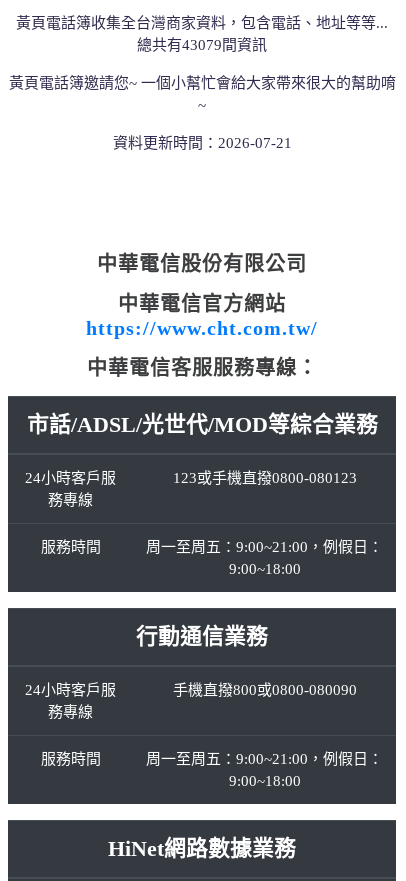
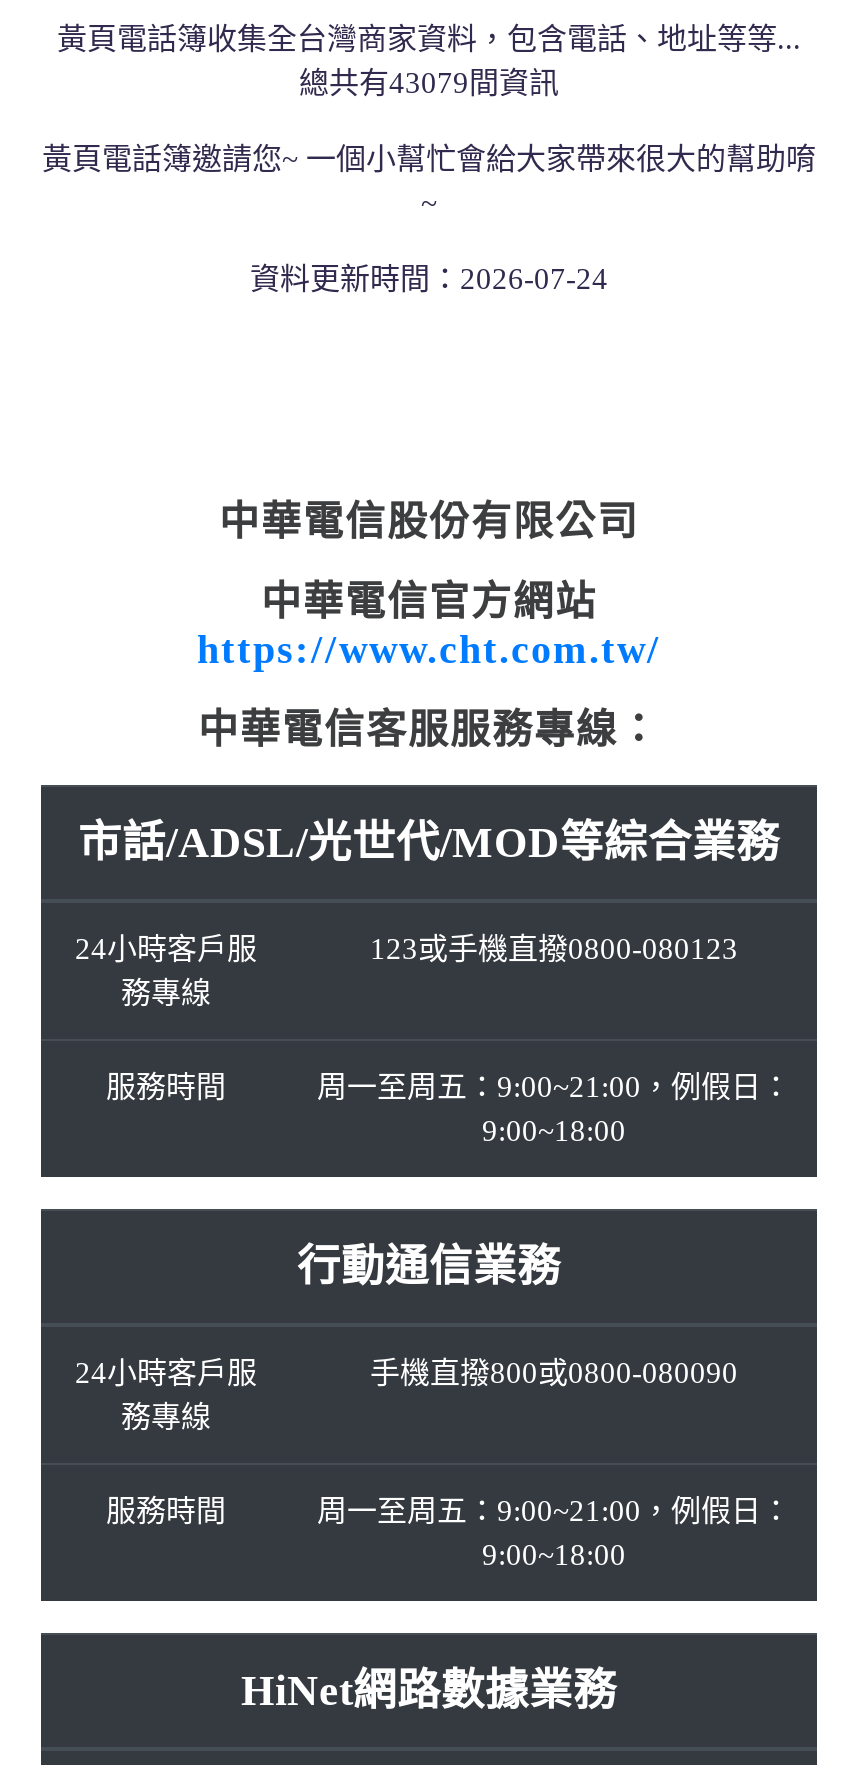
[112,135,291,151] 資料更新時間：2026-07-21 -> [250,263,608,295] 資料更新時間：2026-07-24

